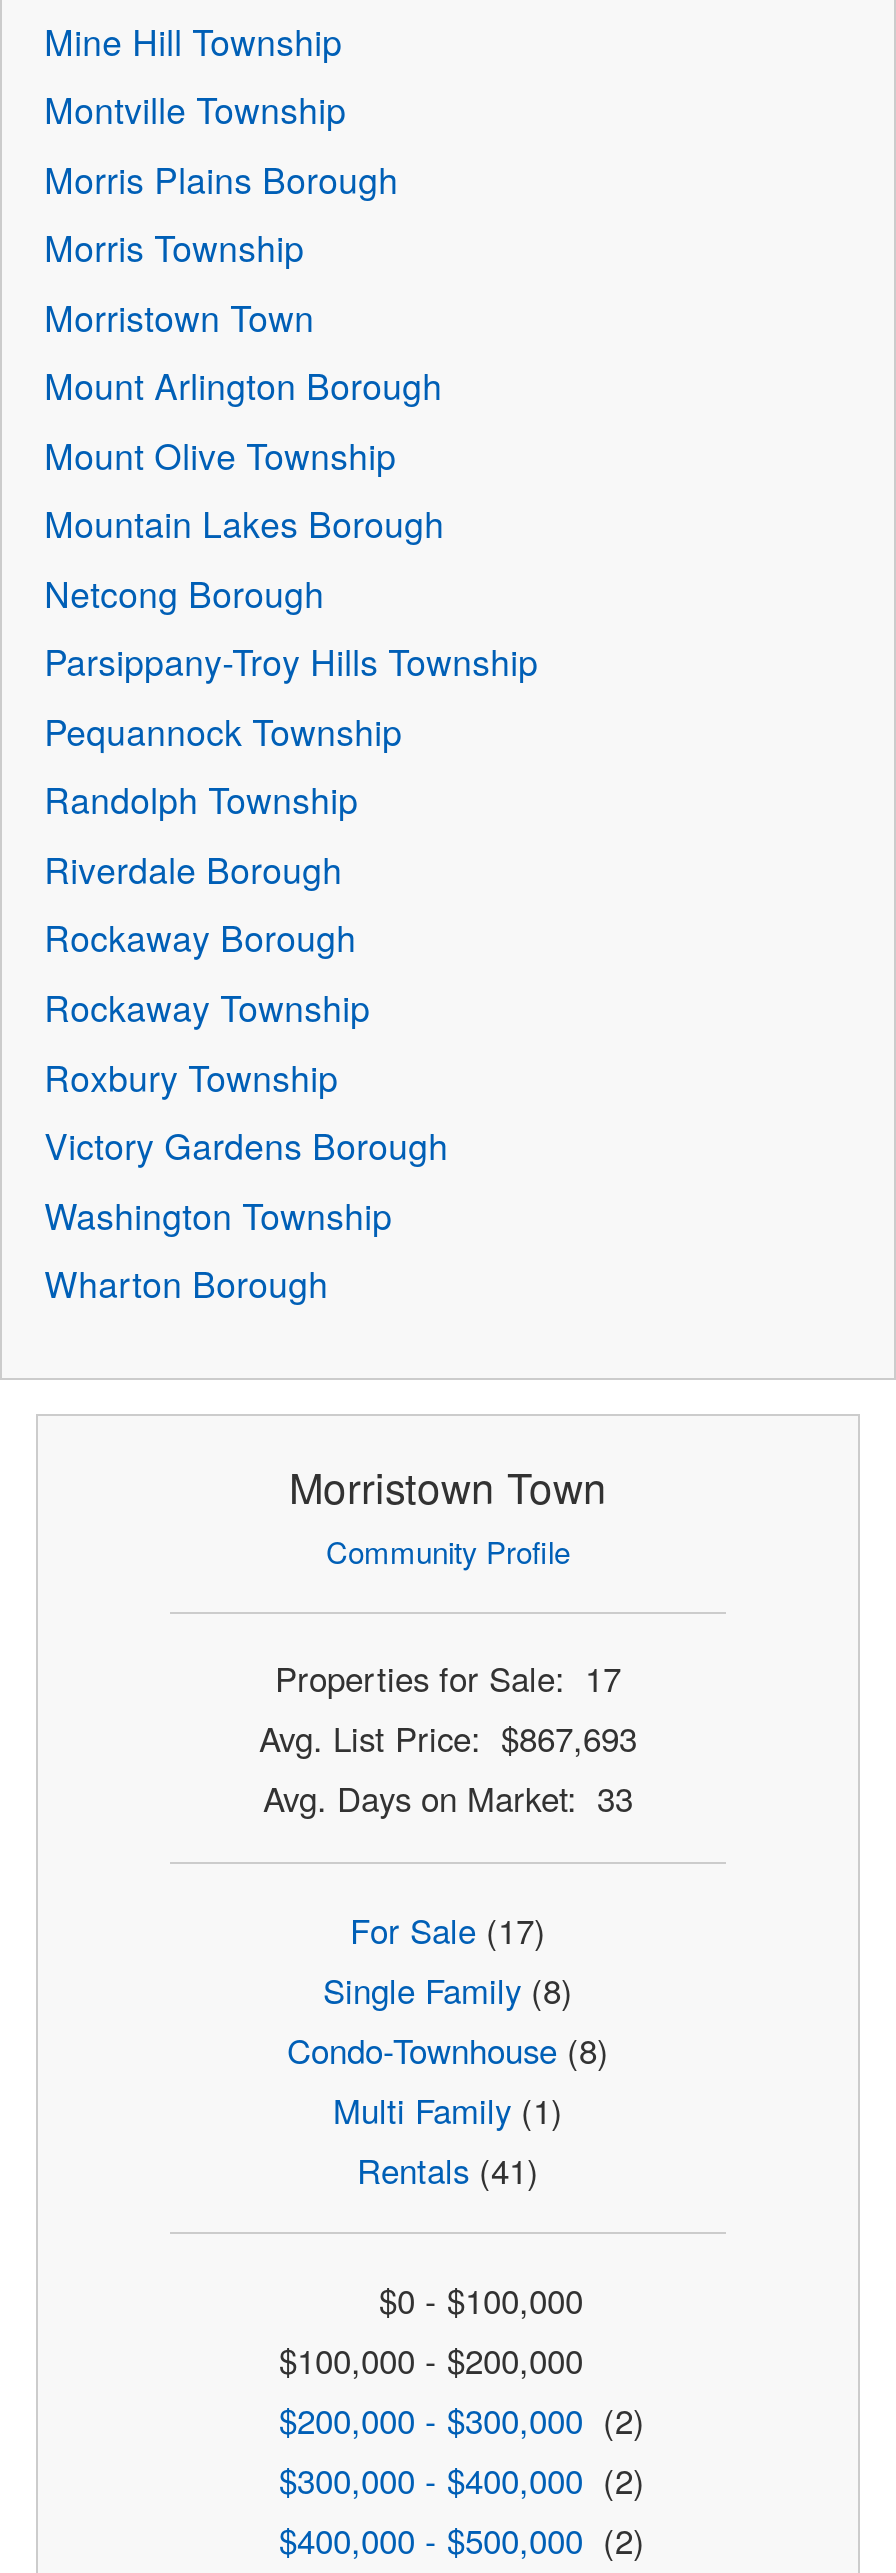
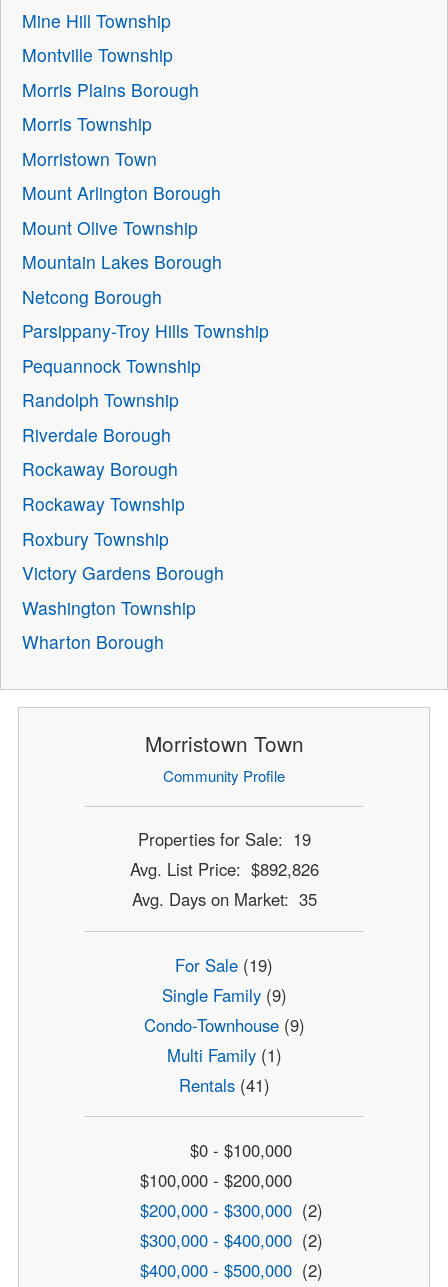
[275,1655,621,1703] Properties for Sale: 17 -> [137,827,310,851] Properties for Sale: 19
[259,1715,637,1763] Avg. List Price: $867,693 -> [129,857,318,881] Avg. List Price: $892,826
[263,1775,633,1823] Avg. Days on Market: 33 -> [131,887,316,911] Avg. Days on Market: 35
[350,1905,546,1953] For Sale (17) -> [175,953,273,977] For Sale (19)
[323,1965,573,2013] Single Family (8) -> [161,983,286,1007] Single Family (9)
[287,2025,609,2073] Condo-Townhouse (8) -> [143,1013,304,1037] Condo-Townhouse (9)

